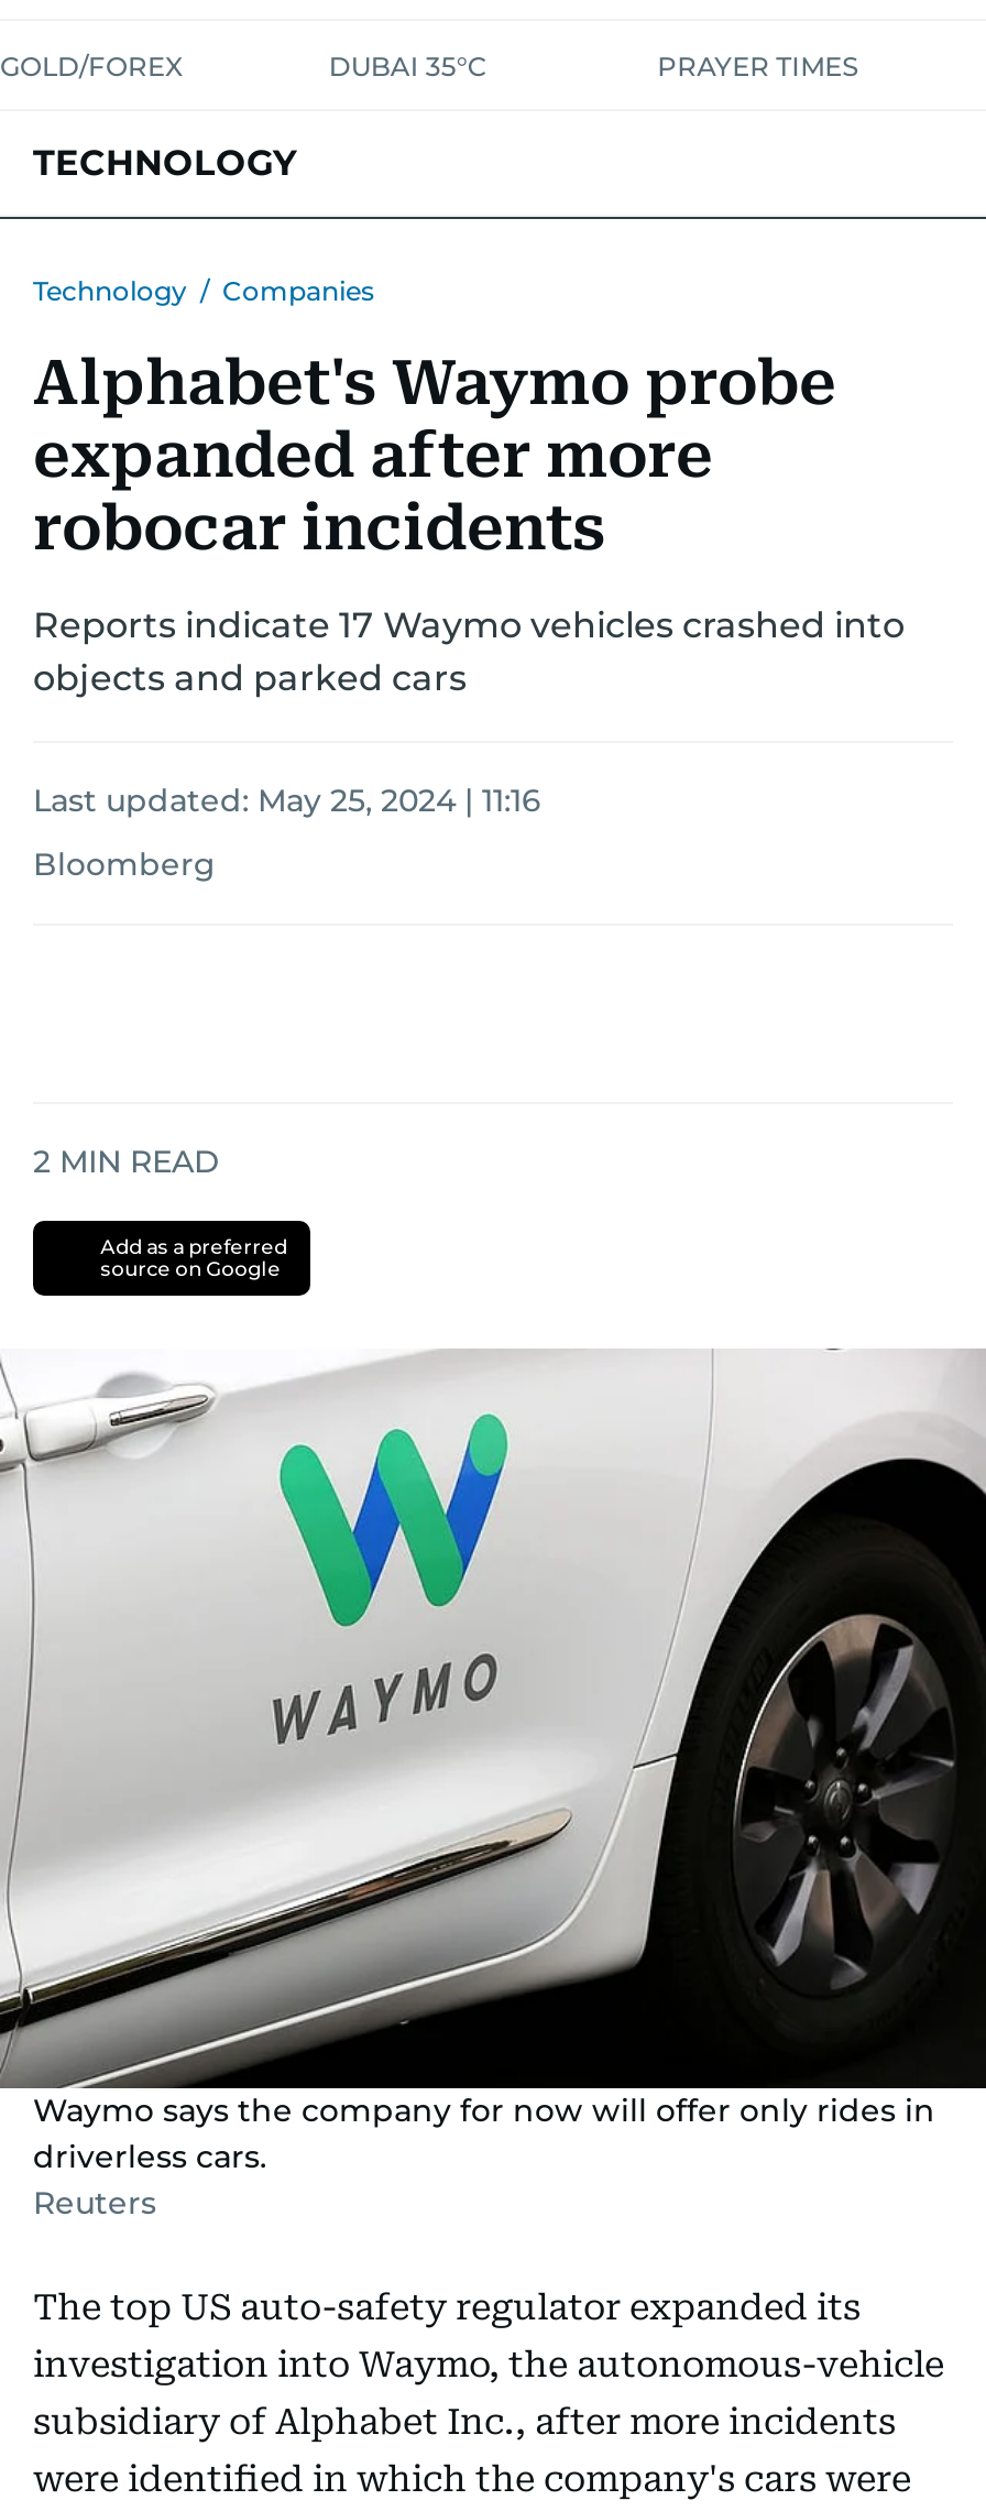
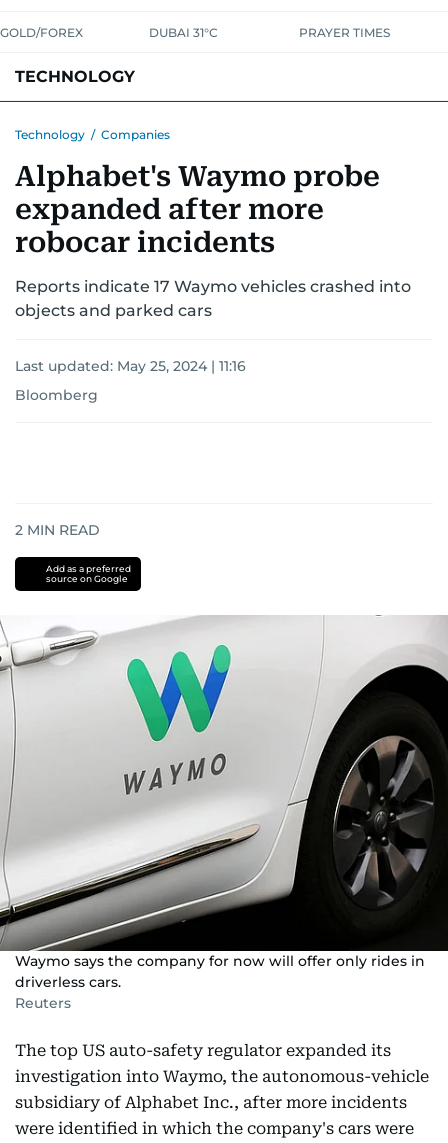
[329,50,487,83] DUBAI 35°C -> [149,25,218,40] DUBAI 31°C

